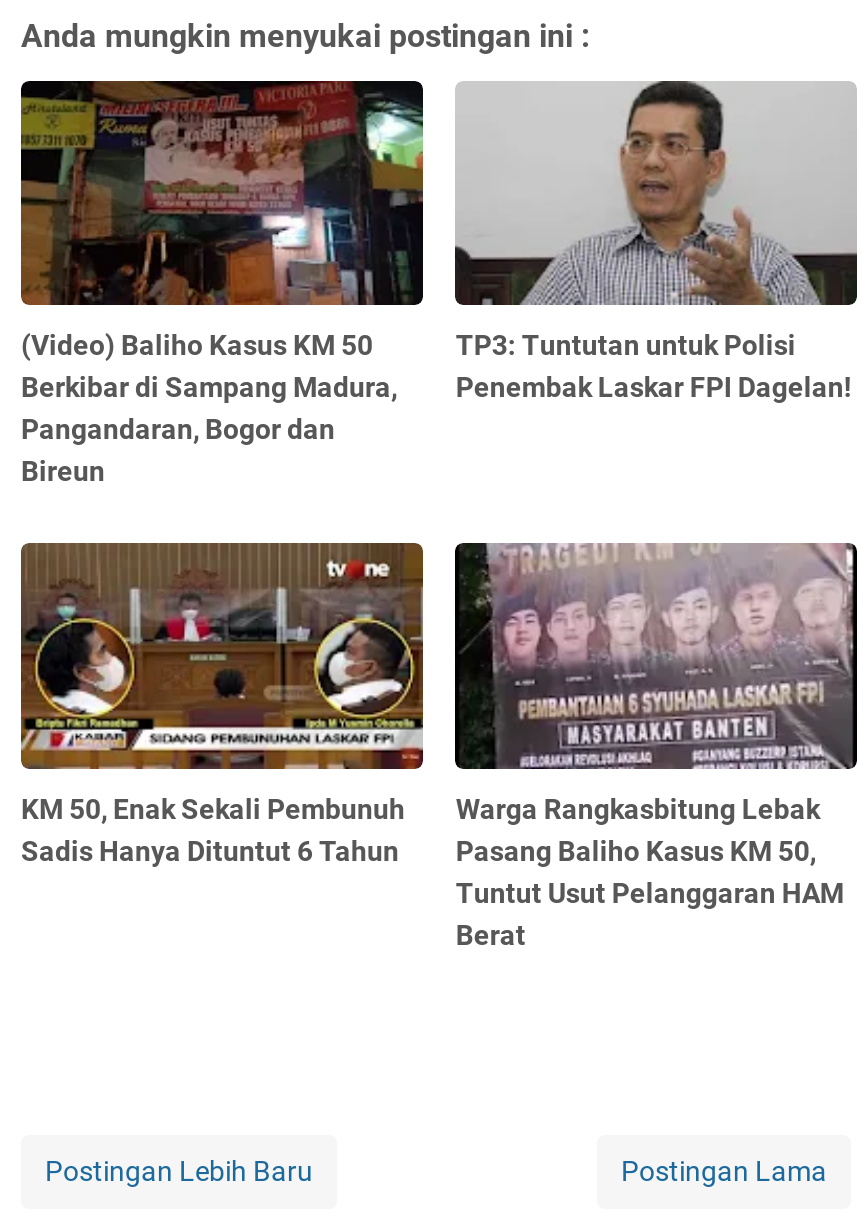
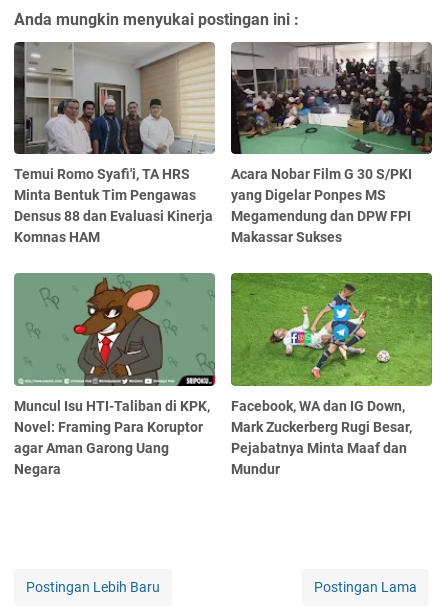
[21,79,425,488] [image] | (Video) Baliho Kasus KM 50 | Berkibar di Sampang Madura, | Pangandaran, Bogor dan | Bireun -> [14,41,215,245] [image] | Temui Romo Syafi'i, TA HRS | Minta Bentuk Tim Pengawas | Densus 88 dan Evaluasi Kinerja | Komnas HAM
[455,83,857,404] [image] | TP3: Tuntutan untuk Polisi | Penembak Laskar FPI Dagelan! -> [230,42,432,245] [image] | Acara Nobar Film G 30 S/PKI | yang Digelar Ponpes MS | Megamendung dan DPW FPI | Makassar Sukses
[19,541,425,868] [image] | KM 50, Enak Sekali Pembunuh | Sadis Hanya Dituntut 6 Tahun -> [13,272,216,477] [image] | Muncul Isu HTI-Taliban di KPK, | Novel: Framing Para Koruptor | agar Aman Garong Uang | Negara
[453,541,859,952] [image] | Warga Rangkasbitung Lebak | Pasang Baliho Kasus KM 50, | Tuntut Usut Pelanggaran HAM | Berat -> [230,272,433,477] [image] | Facebook, WA dan IG Down, | Mark Zuckerberg Rugi Besar, | Pejabatnya Minta Maaf dan | Mundur

